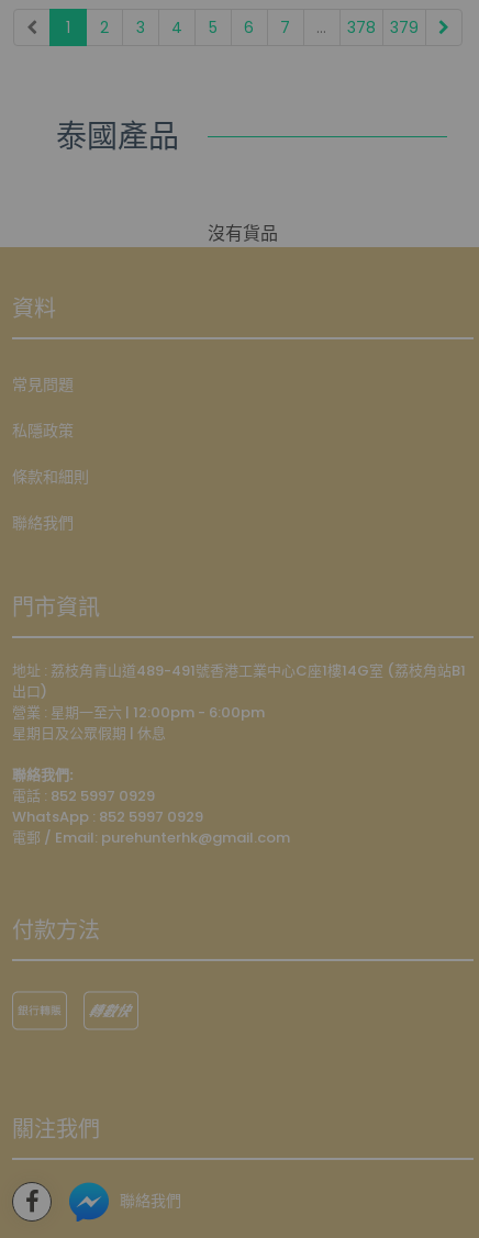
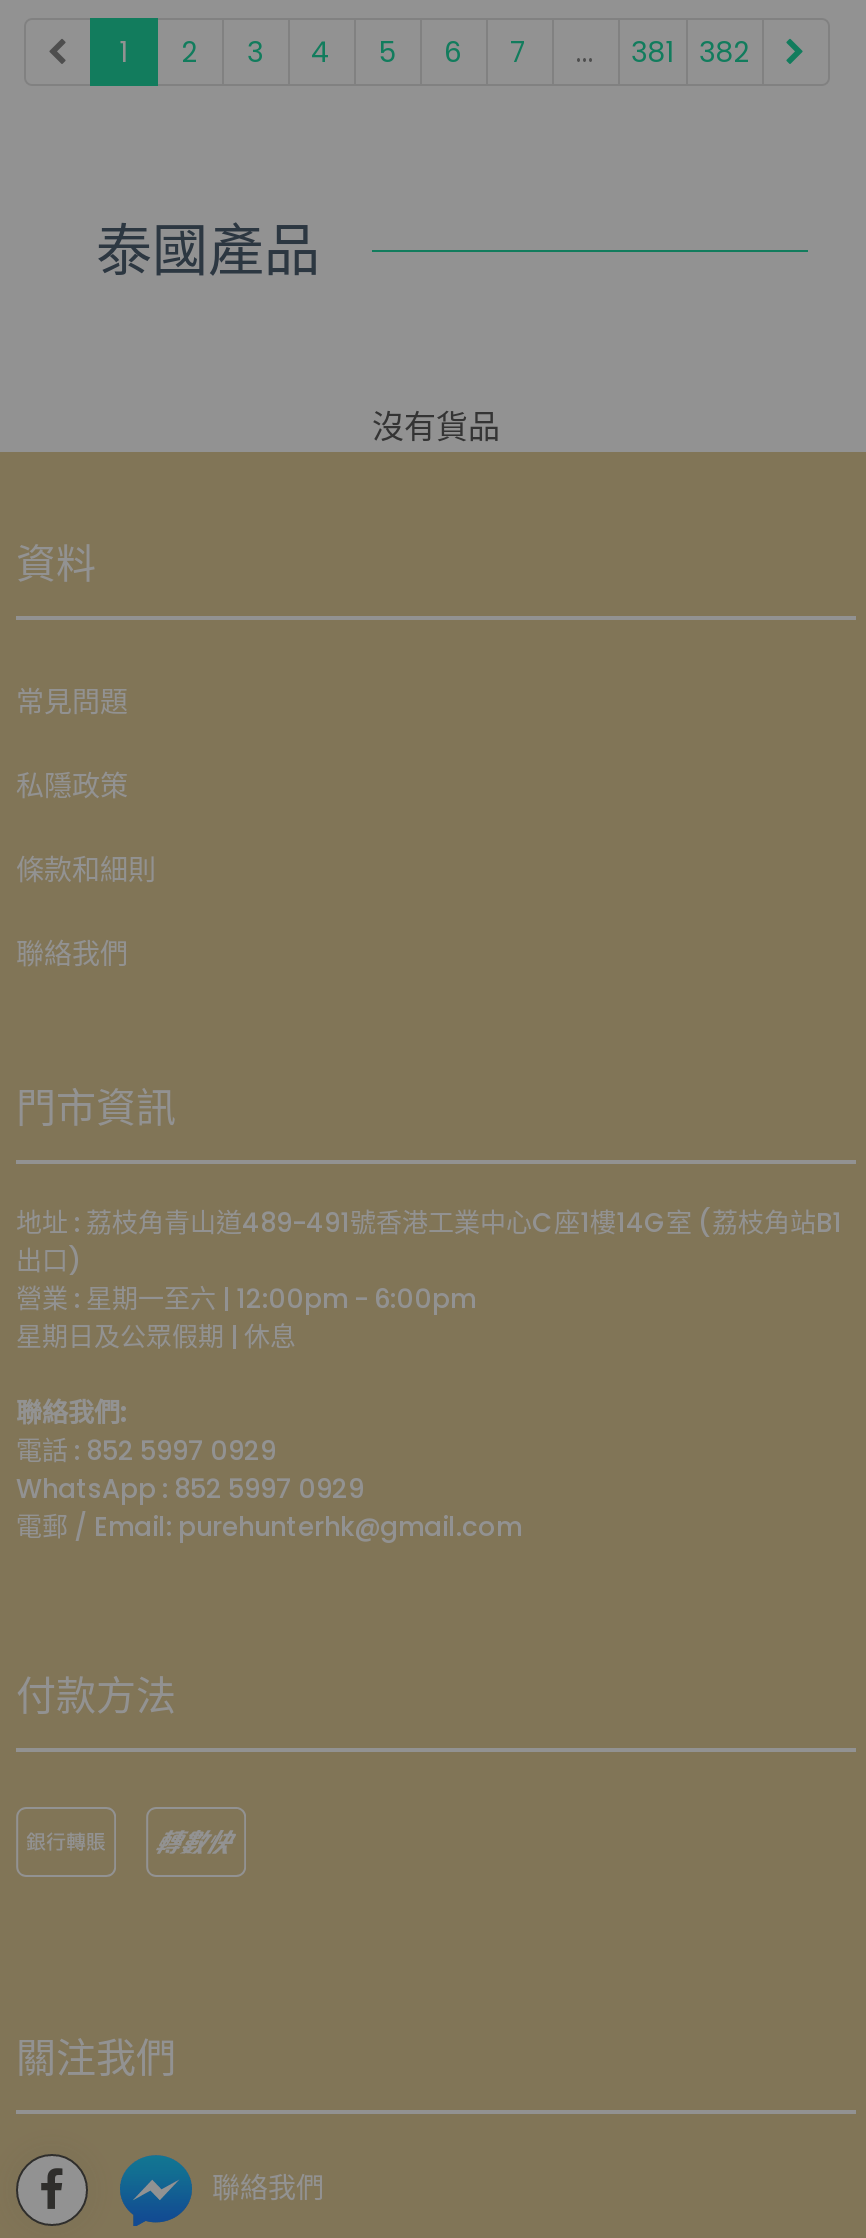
[347,16,375,38] 378 -> [631,32,673,72] 381
[389,16,418,38] 379 -> [699,32,749,72] 382

